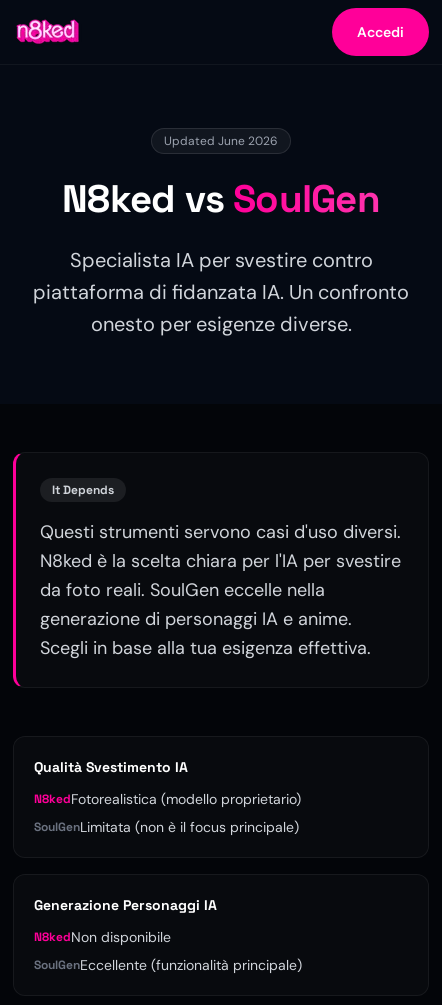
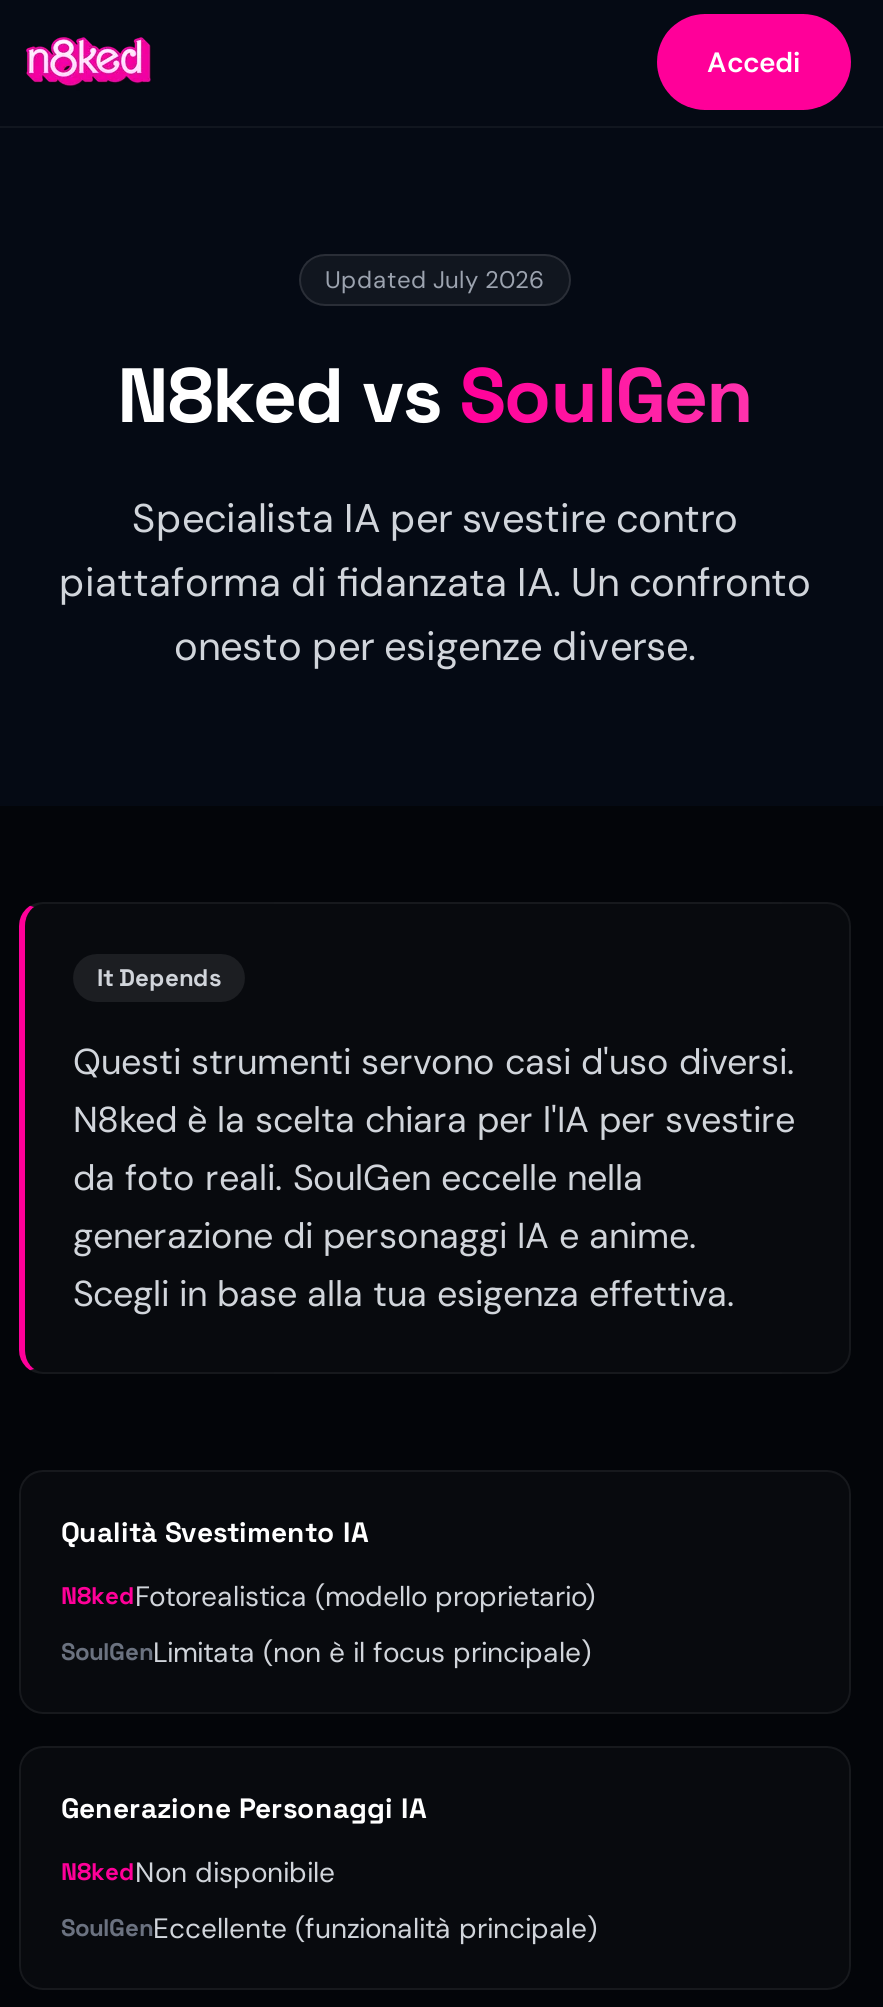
[164,133,278,149] Updated June 2026 -> [325,264,545,296] Updated July 2026

